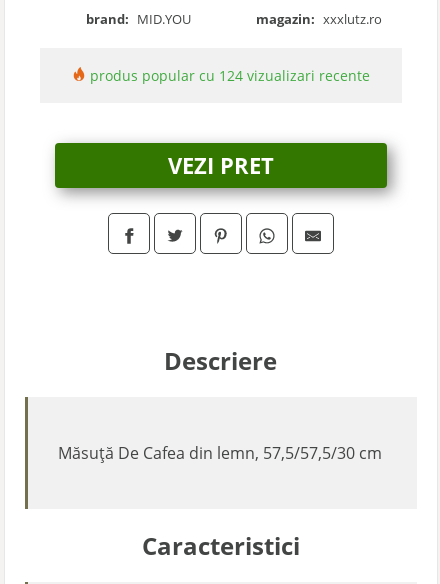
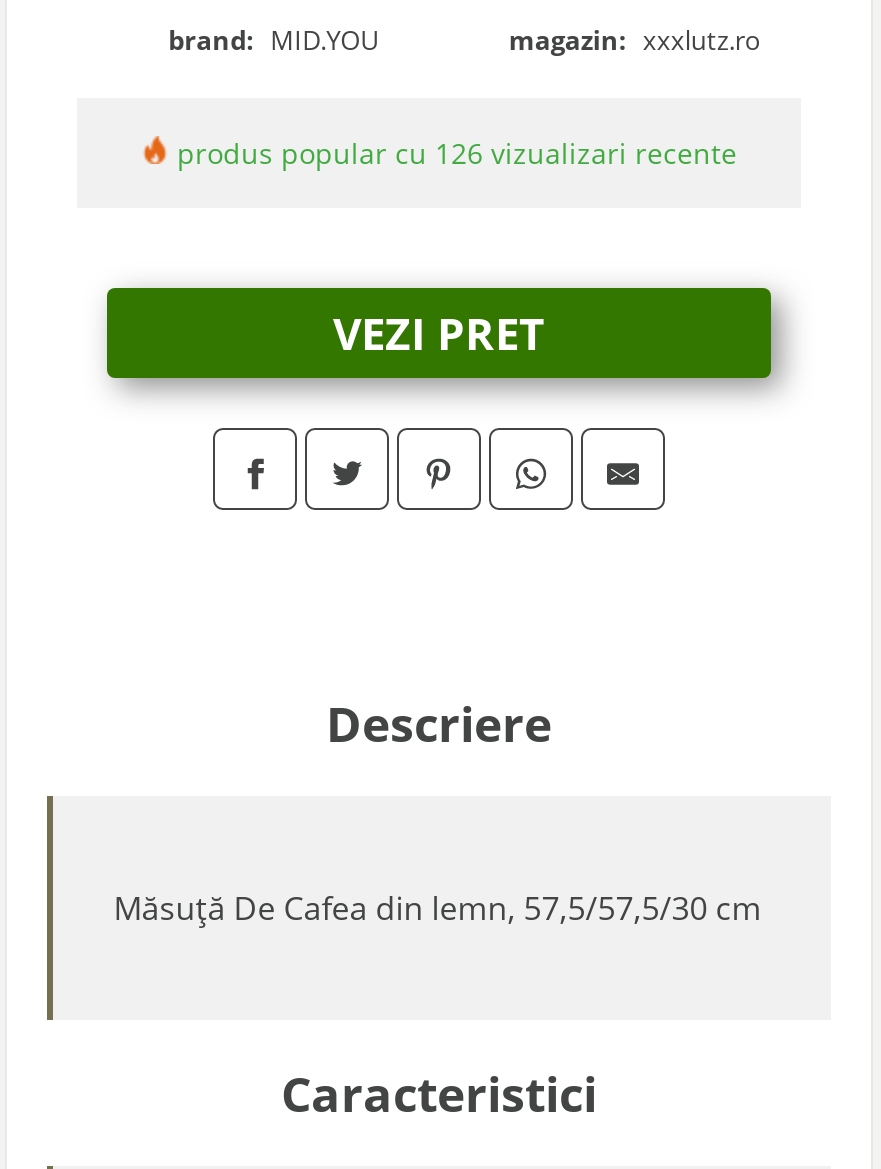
[86,66,370,85] produs popular cu 124 vizualizari recente -> [169,134,737,172] produs popular cu 126 vizualizari recente

